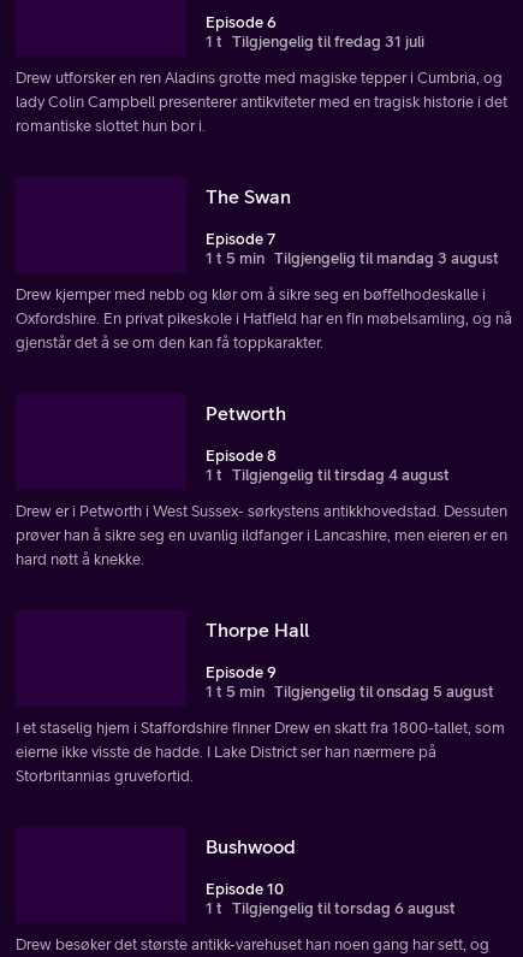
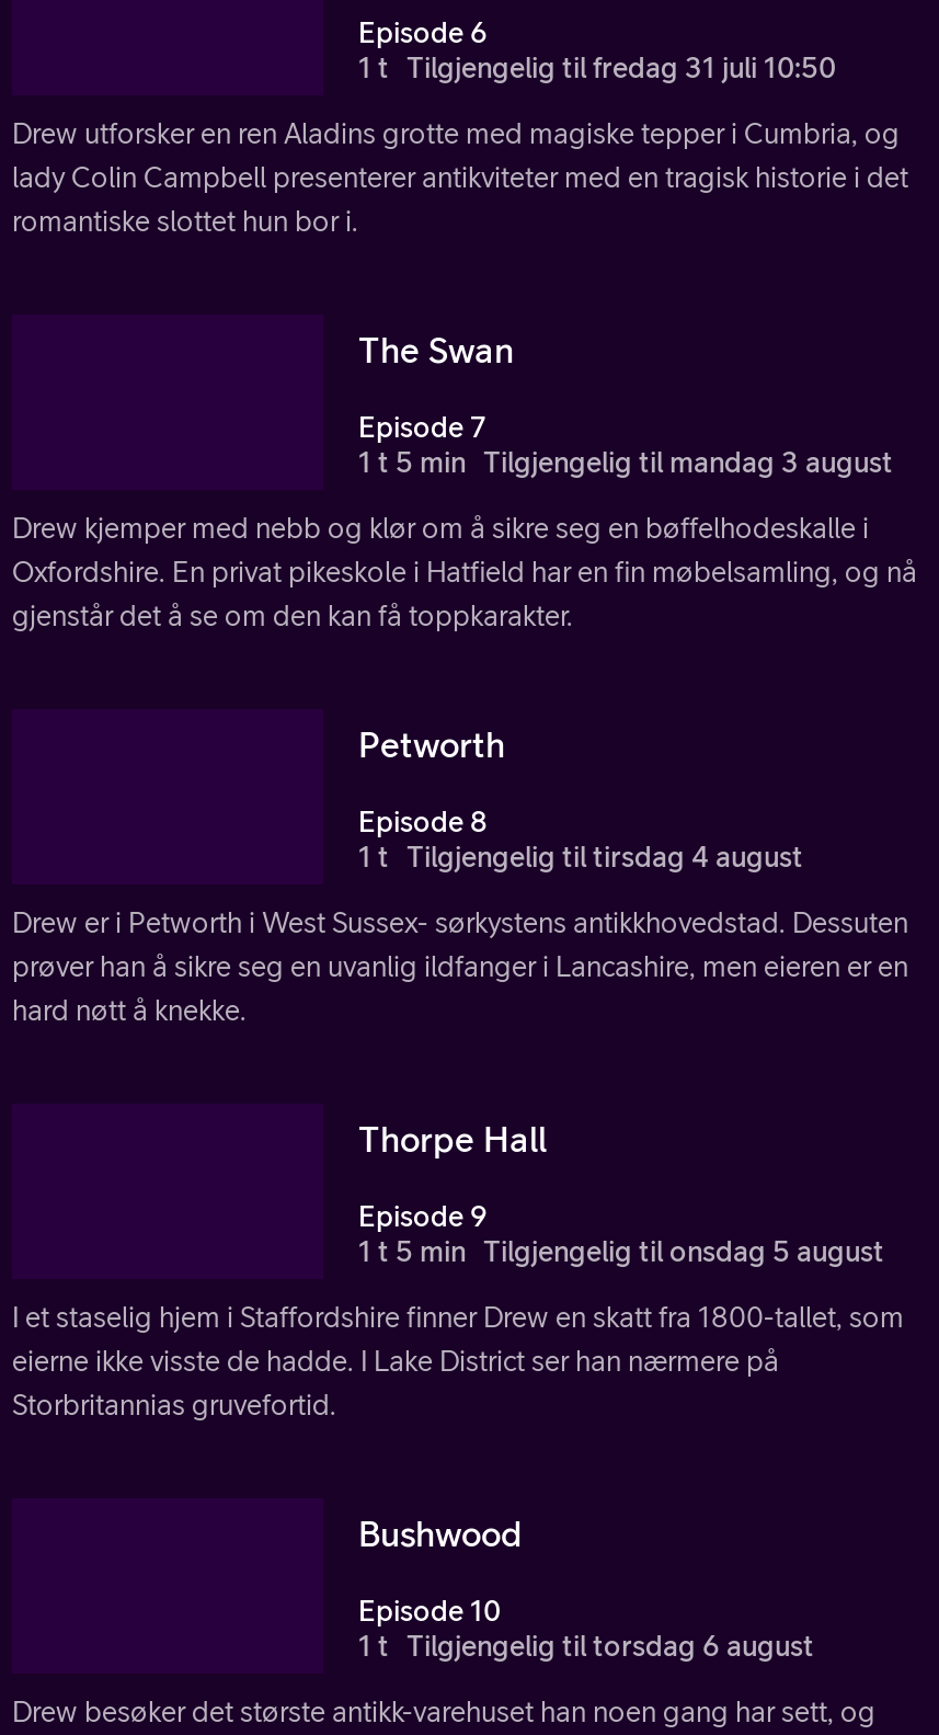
[206,33,424,51] 1 t Tilgjengelig til fredag 31 juli -> [358,52,836,85] 1 t Tilgjengelig til fredag 31 juli 10:50

